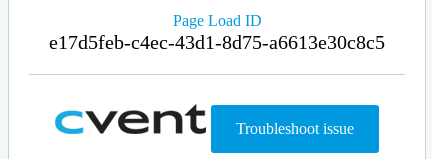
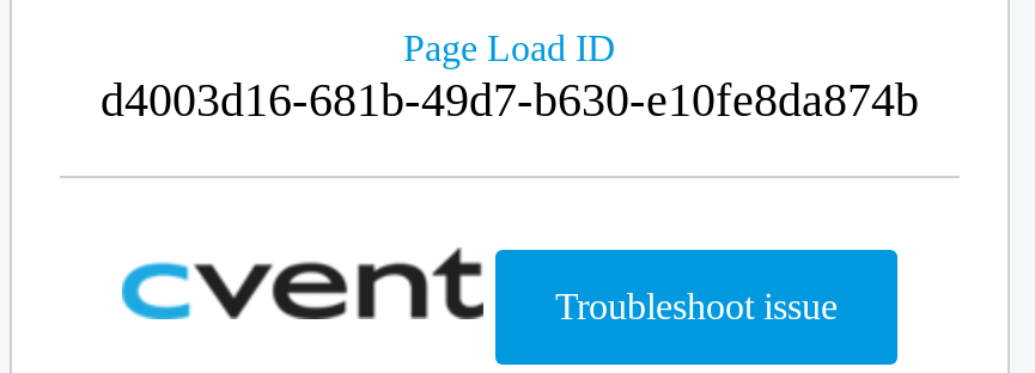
[49,31,385,53] e17d5feb-c4ec-43d1-8d75-a6613e30c8c5 -> [101,73,919,126] d4003d16-681b-49d7-b630-e10fe8da874b

